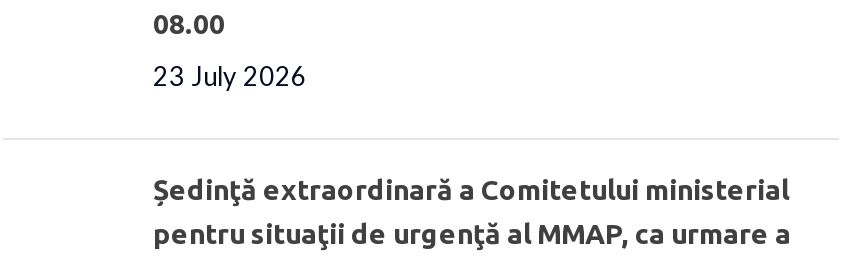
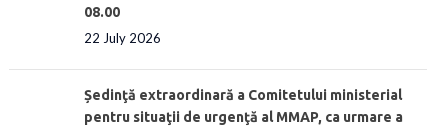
[153,60,307,92] 23 July 2026 -> [84,30,161,46] 22 July 2026

